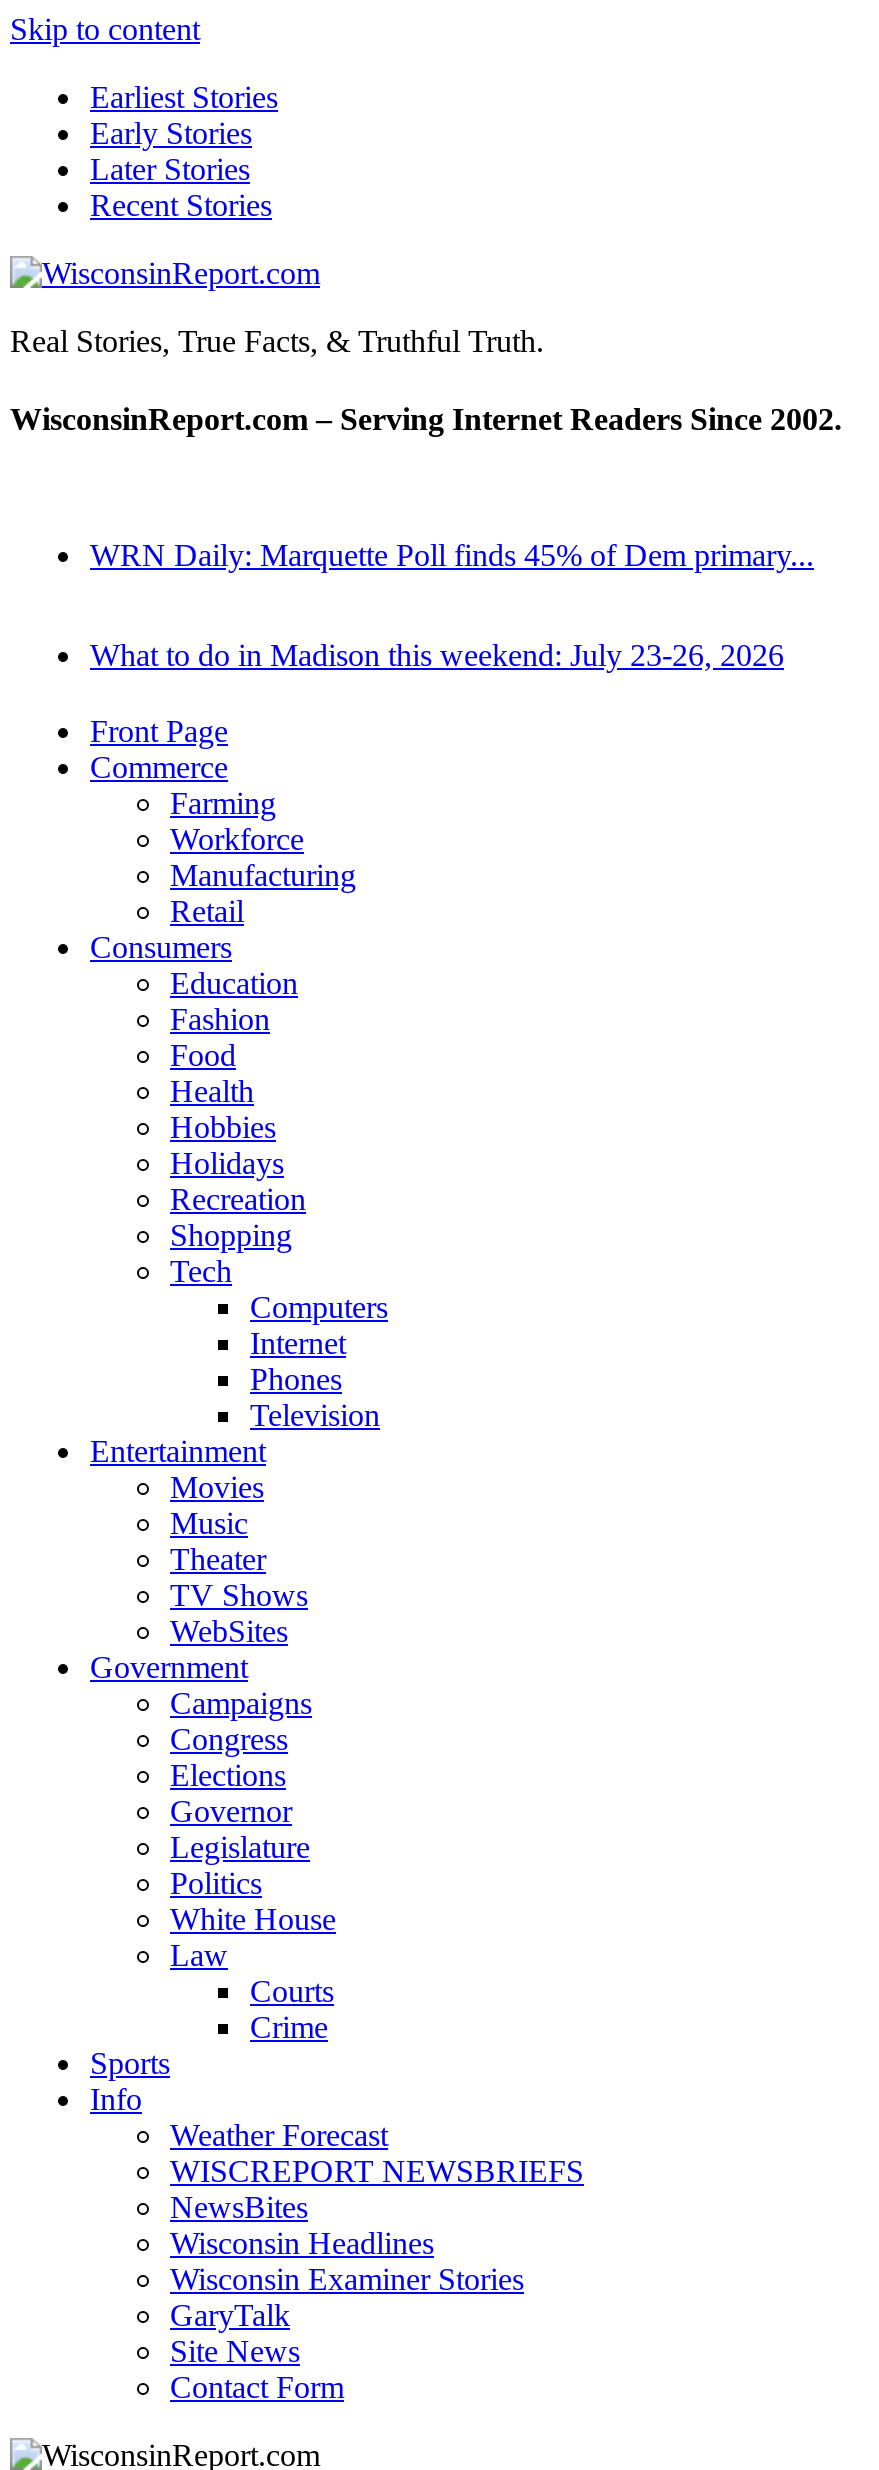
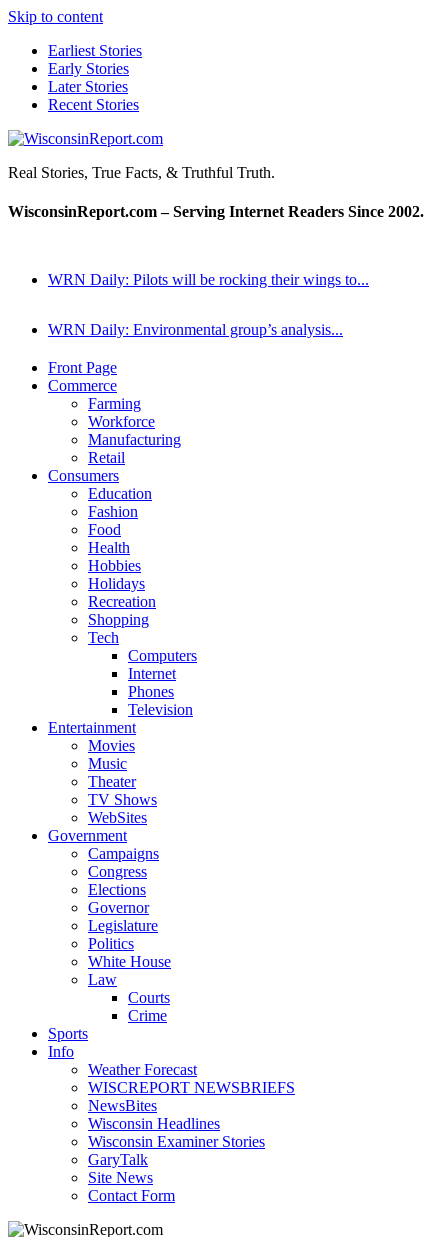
[90,537,814,571] WRN Daily: Marquette Poll finds 45% of Dem primary... -> [48,270,369,287] WRN Daily: Pilots will be rocking their wings to...
[90,637,784,671] What to do in Madison this weekend: July 23-26, 2026 -> [48,320,343,337] WRN Daily: Environmental group’s analysis...

